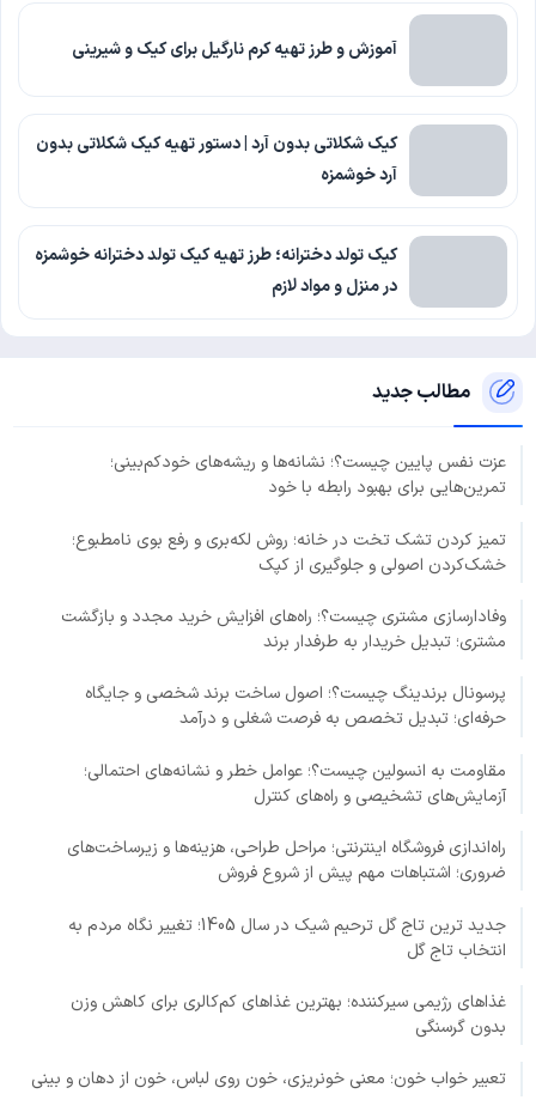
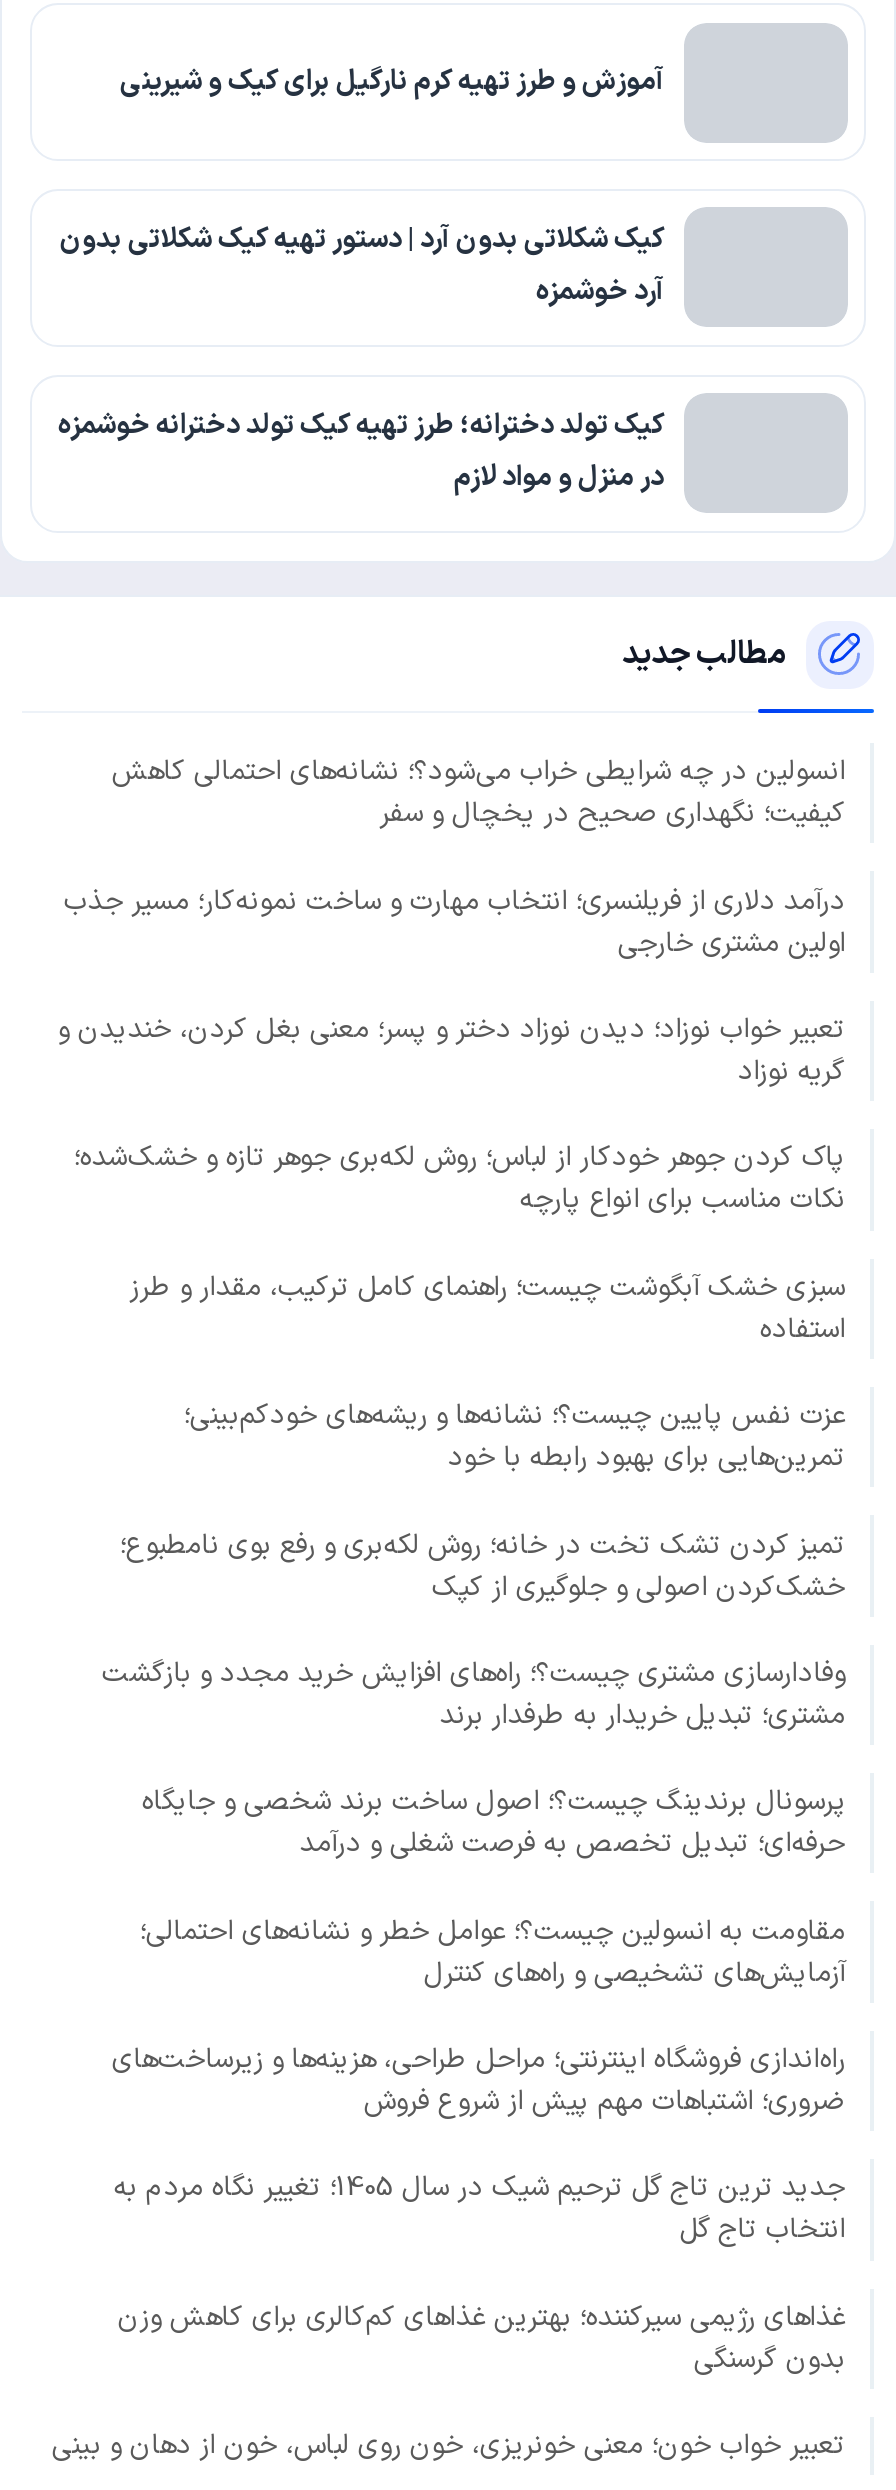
none -> [58,752,846,1351] انسولین در چه شرایطی خراب می‌شود؟؛ نشانه‌های احتمالی کاهش | کیفیت؛ نگهداری صحیح در یخچال و سفر | درآمد دلاری از فریلنسری؛ انتخاب مهارت و ساخت نمونه‌کار؛ مسیر جذب | اولین مشتری خارجی | تعبیر خواب نوزاد؛ دیدن نوزاد دختر و پسر؛ معنی بغل کردن، خندیدن و | گریه نوزاد | پاک کردن جوهر خودکار از لباس؛ روش لکه‌بری جوهر تازه و خشک‌شده؛ | نکات مناسب برای انواع پارچه | سبزی خشک آبگوشت چیست؛ راهنمای کامل ترکیب، مقدار و طرز | استفاده

